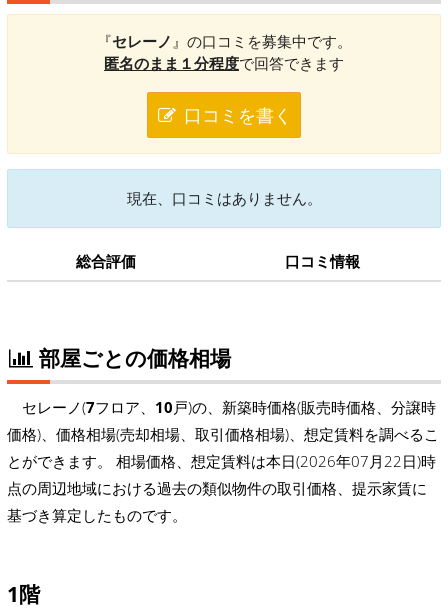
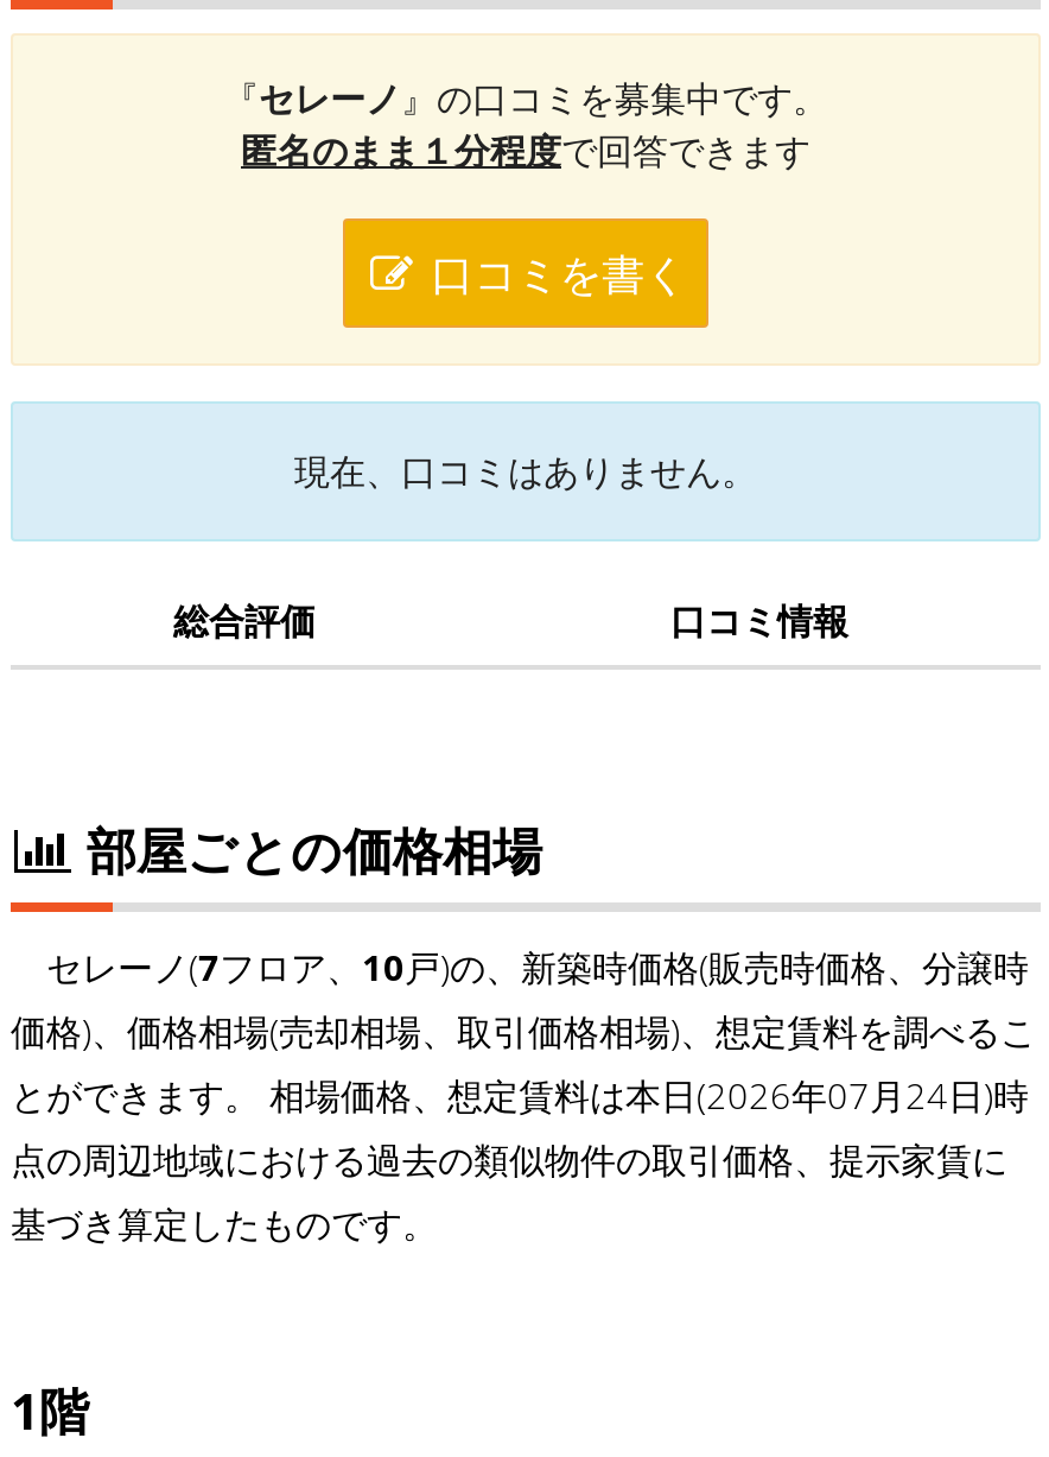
[7,451,436,471] とができます。 相場価格、想定賃料は本日(2026年07月22日)時 -> [11,1072,1029,1120] とができます。 相場価格、想定賃料は本日(2026年07月24日)時

